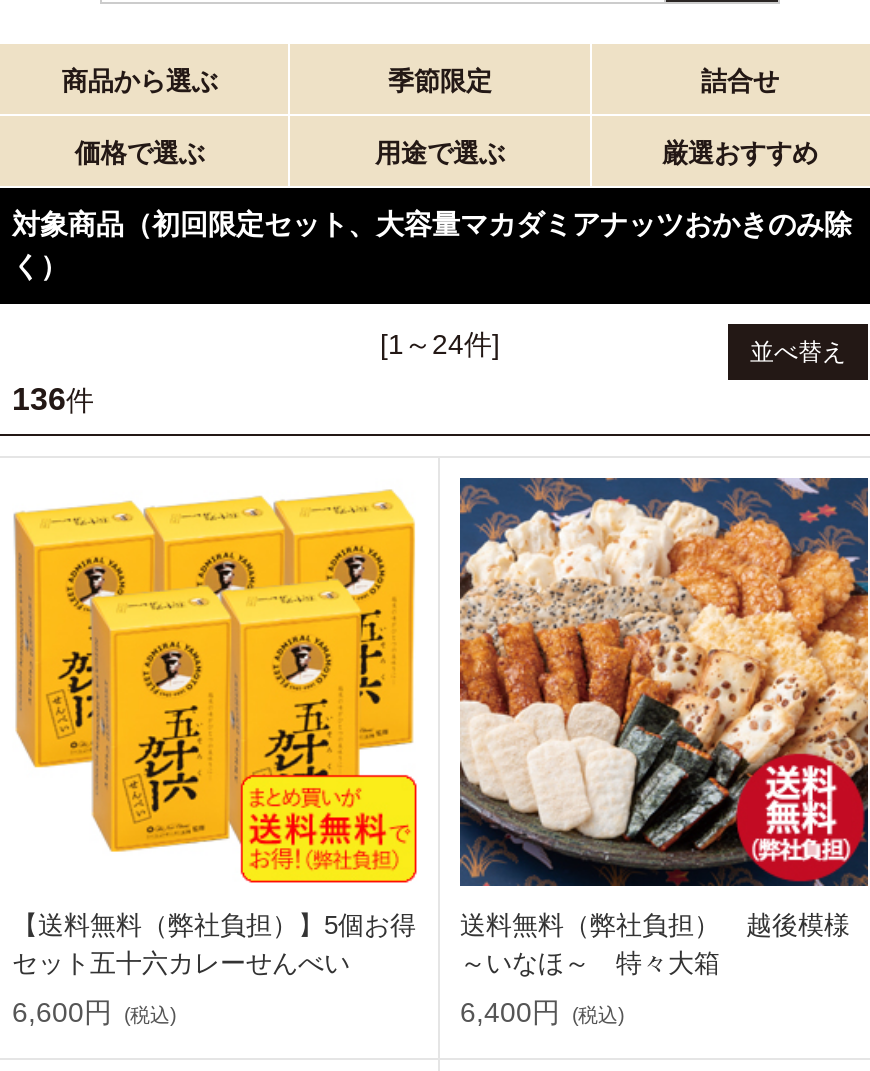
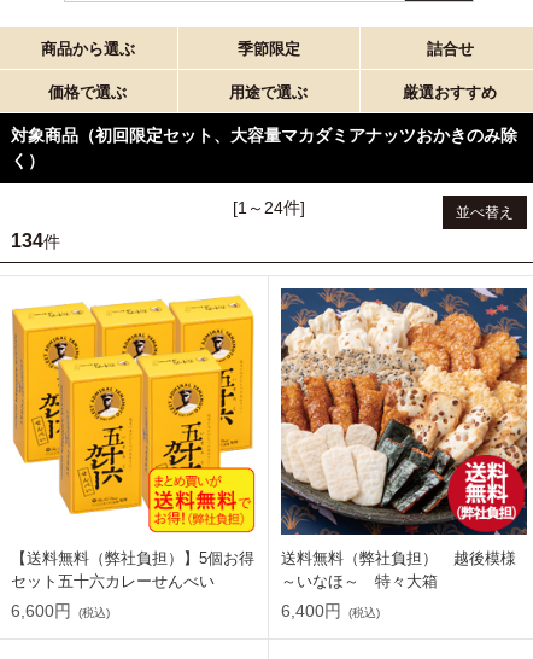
[12,382,94,416] 136件 -> [11,230,60,251] 134件

